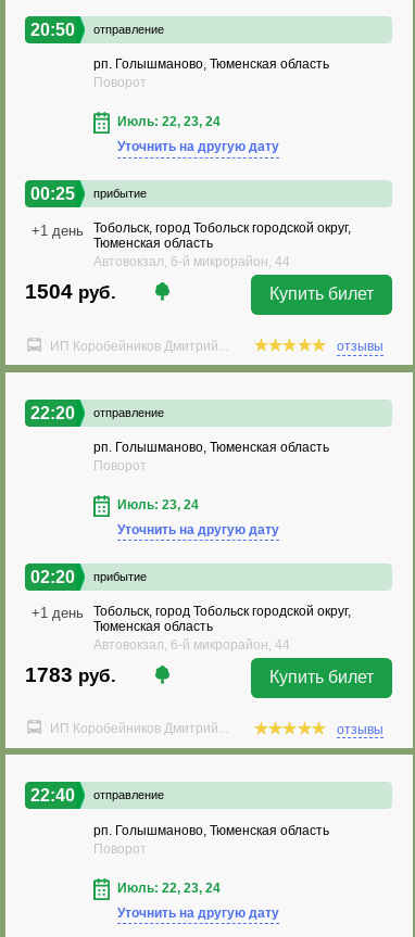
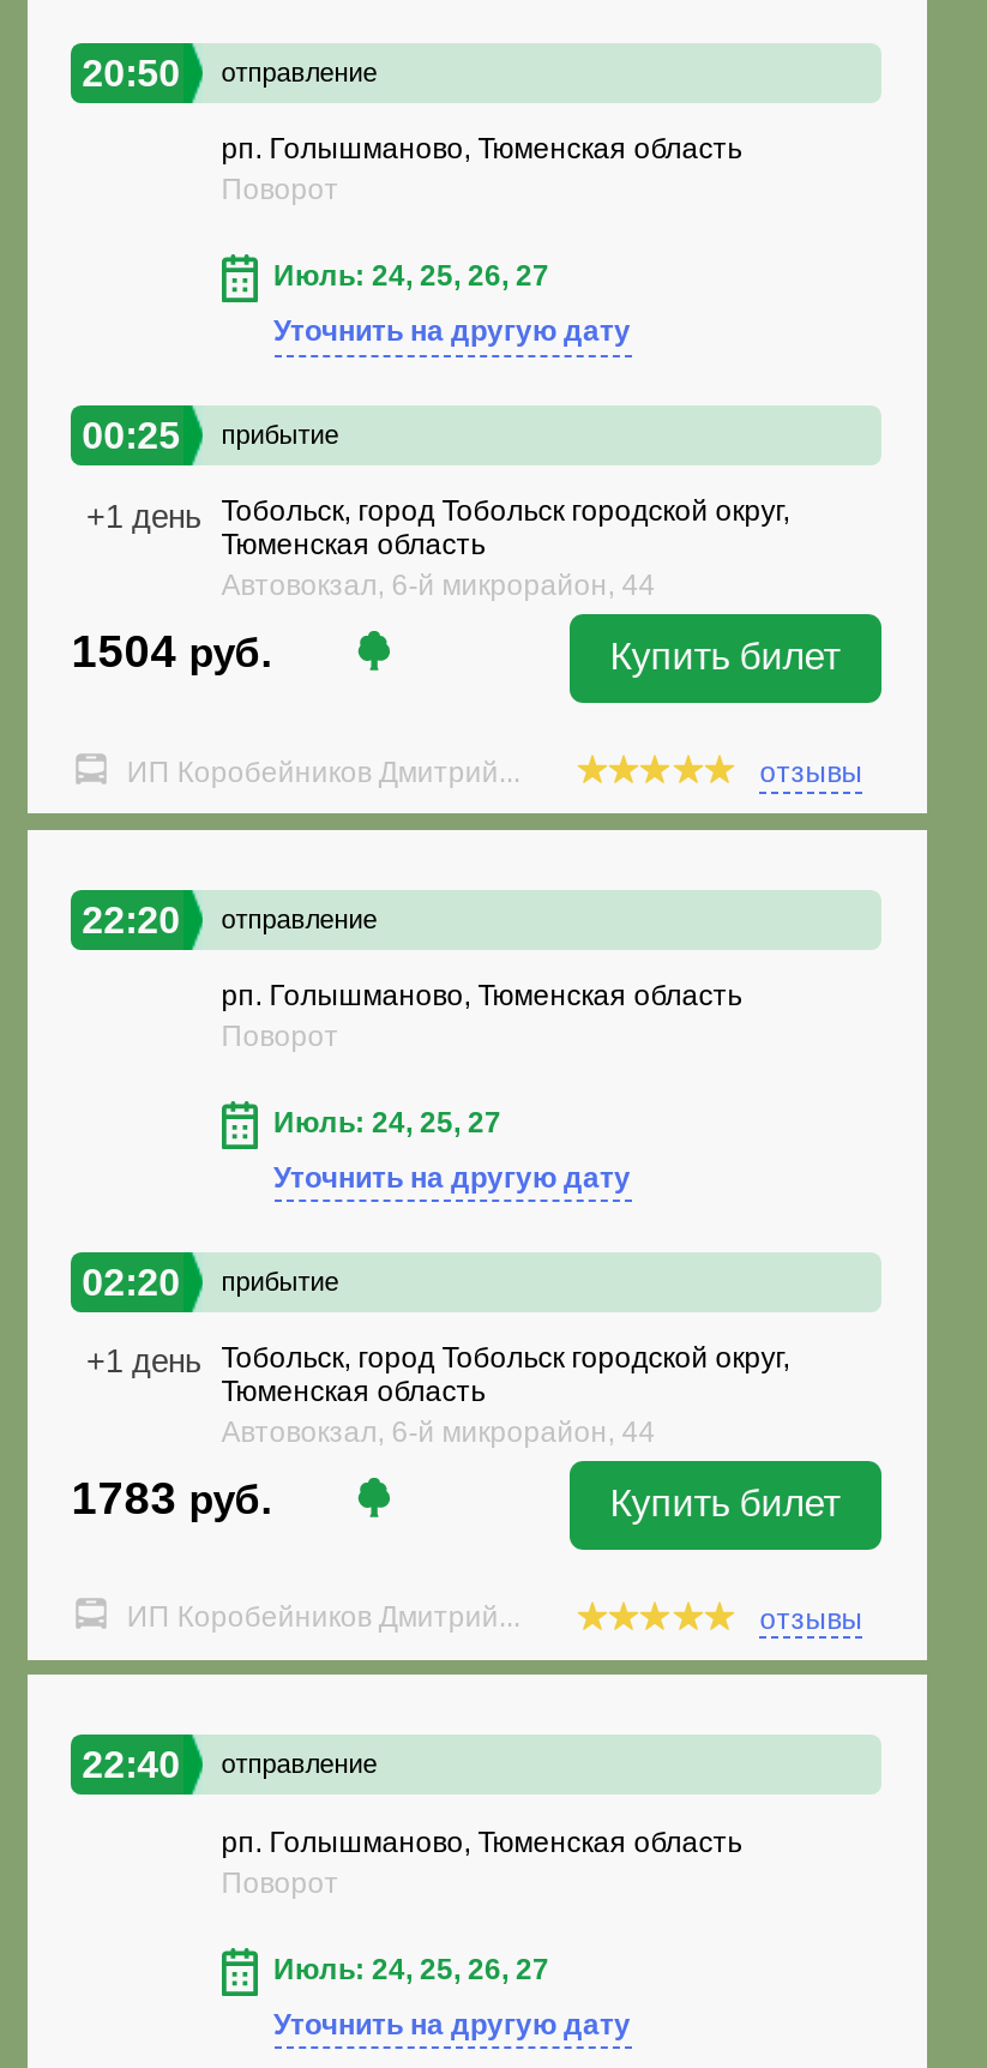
[117,114,220,129] Июль: 22, 23, 24 -> [273,259,549,293] Июль: 24, 25, 26, 27
[117,497,198,512] Июль: 23, 24 -> [273,1106,501,1140] Июль: 24, 25, 27
[117,880,220,896] Июль: 22, 23, 24 -> [273,1952,549,1986] Июль: 24, 25, 26, 27

